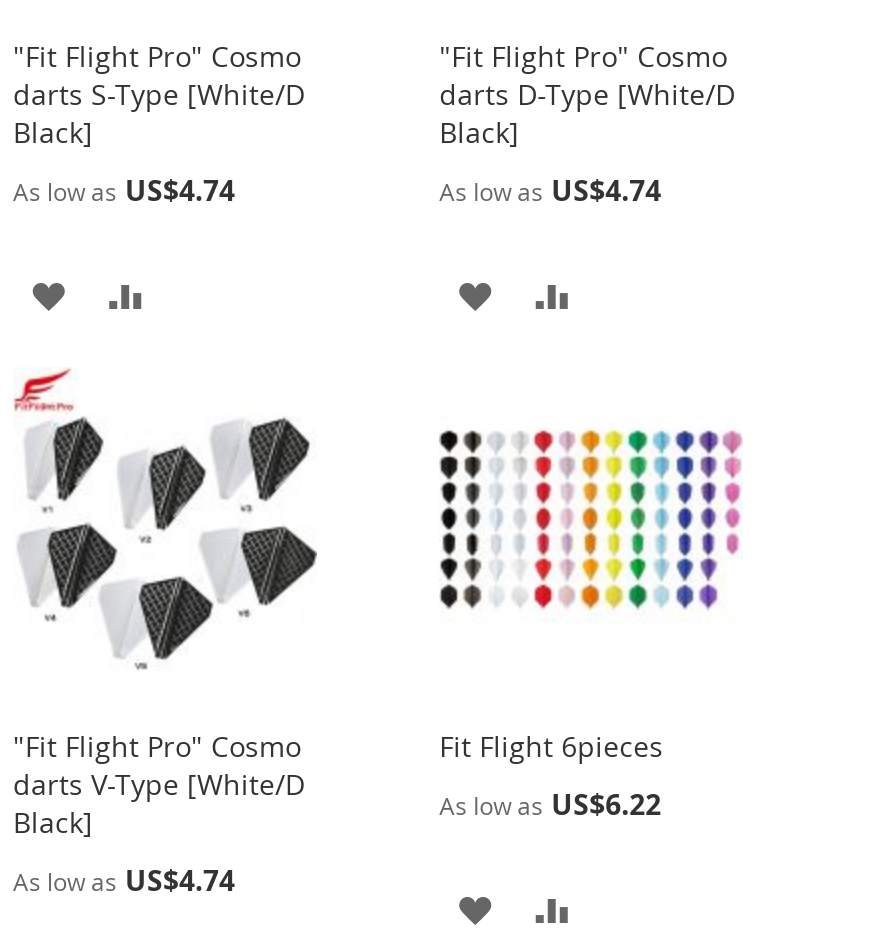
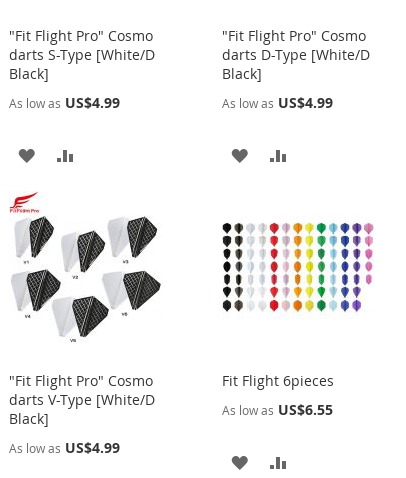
[13,170,235,208] As low as US$4.74 -> [9,92,120,111] As low as US$4.99
[439,170,661,208] As low as US$4.74 -> [222,92,333,111] As low as US$4.99
[439,784,661,822] As low as US$6.22 -> [222,399,333,418] As low as US$6.55
[13,860,235,898] As low as US$4.74 -> [9,437,120,456] As low as US$4.99

